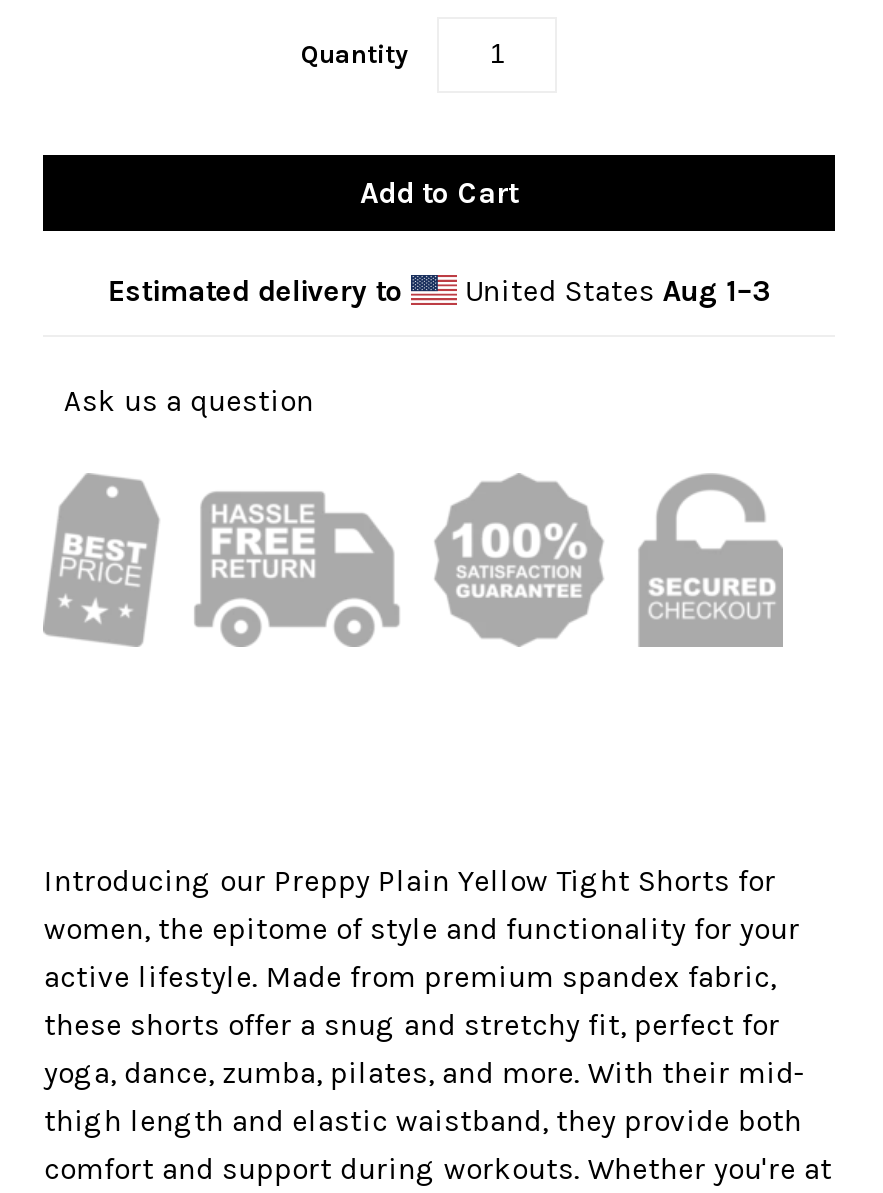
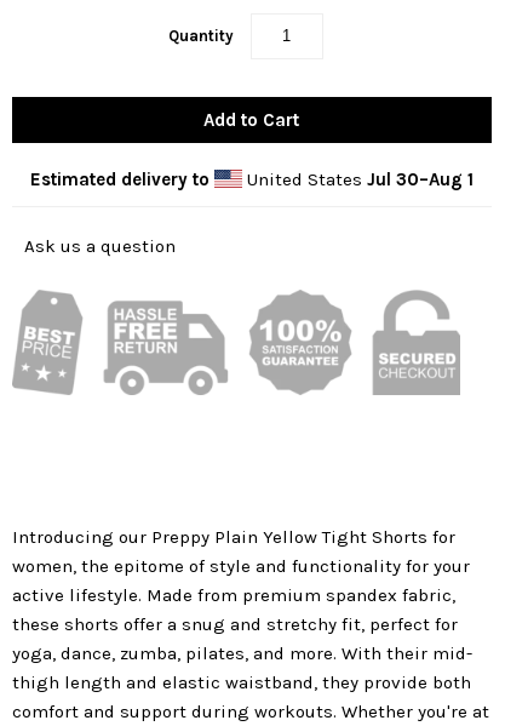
[456,273,770,309] United States Aug 1–3 -> [242,168,473,190] United States Jul 30–Aug 1

